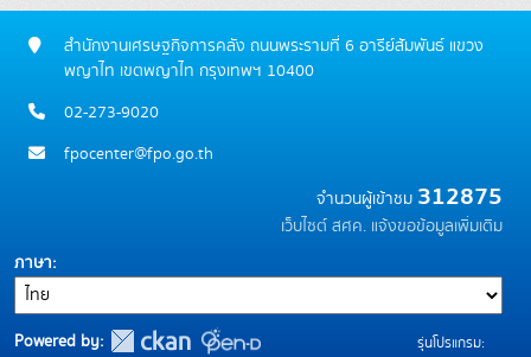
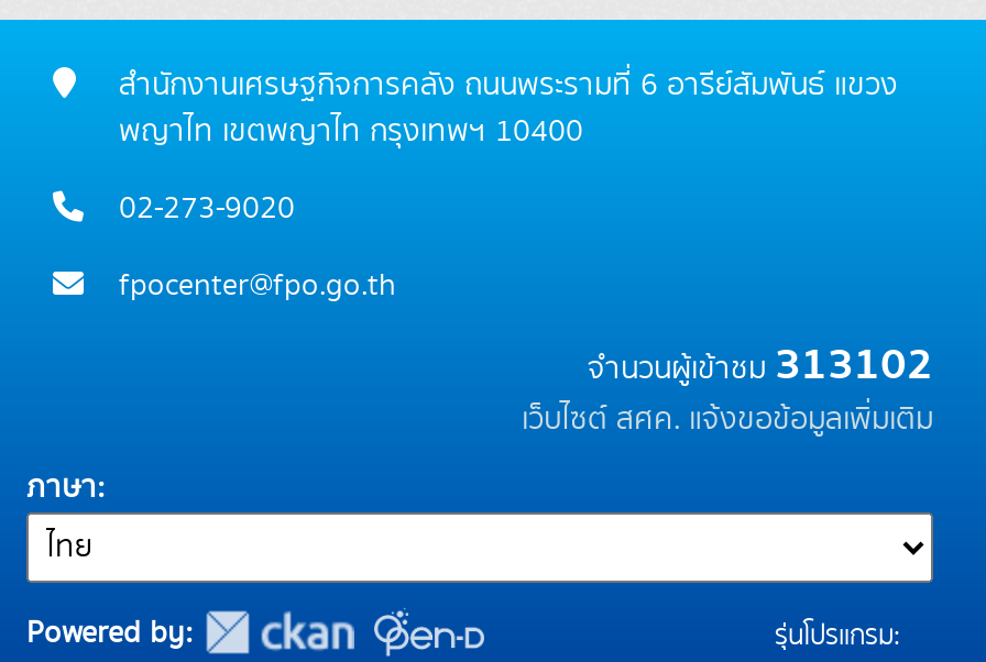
[316,178,503,216] จำนวนผู้เข้าชม312875 -> [588,330,933,400] จำนวนผู้เข้าชม313102

